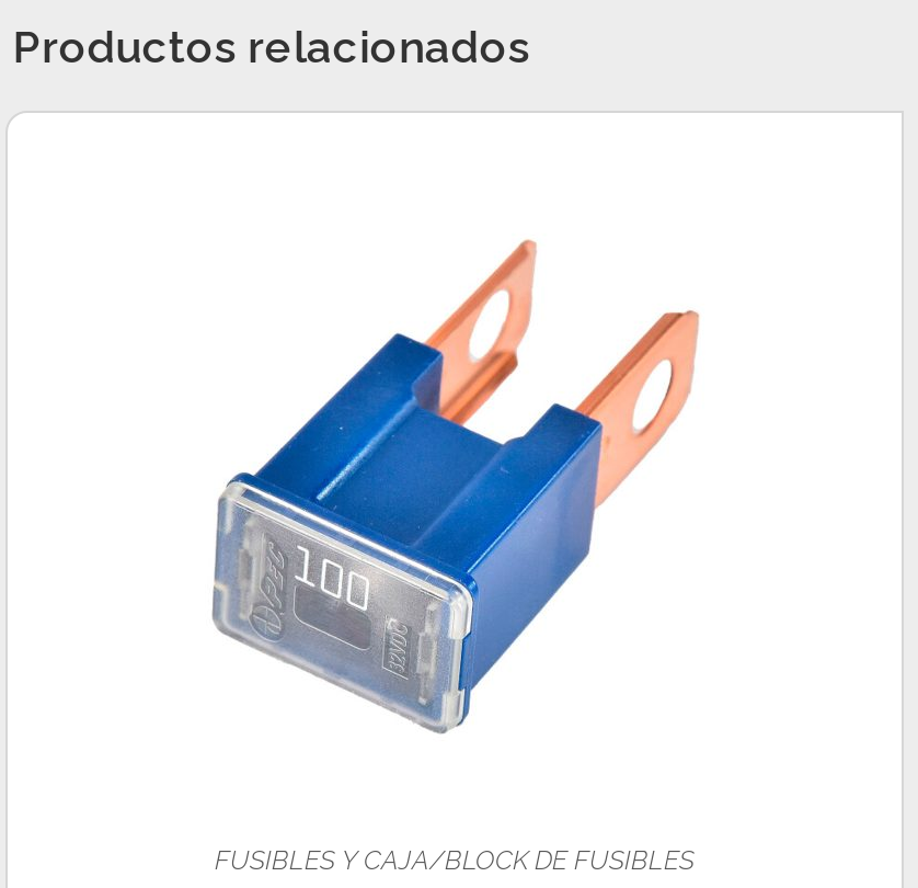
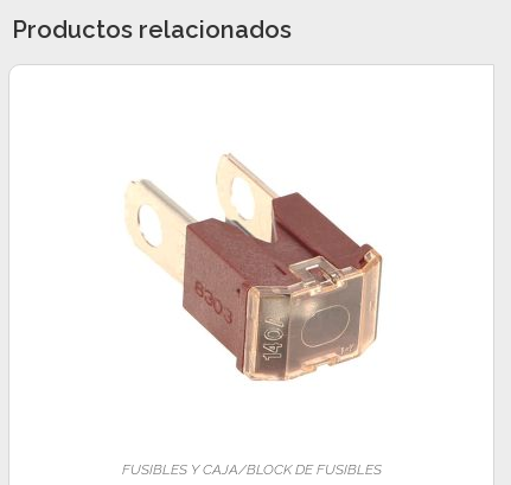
[211,238,700,736] [image] -> [120,134,384,401] [image]

